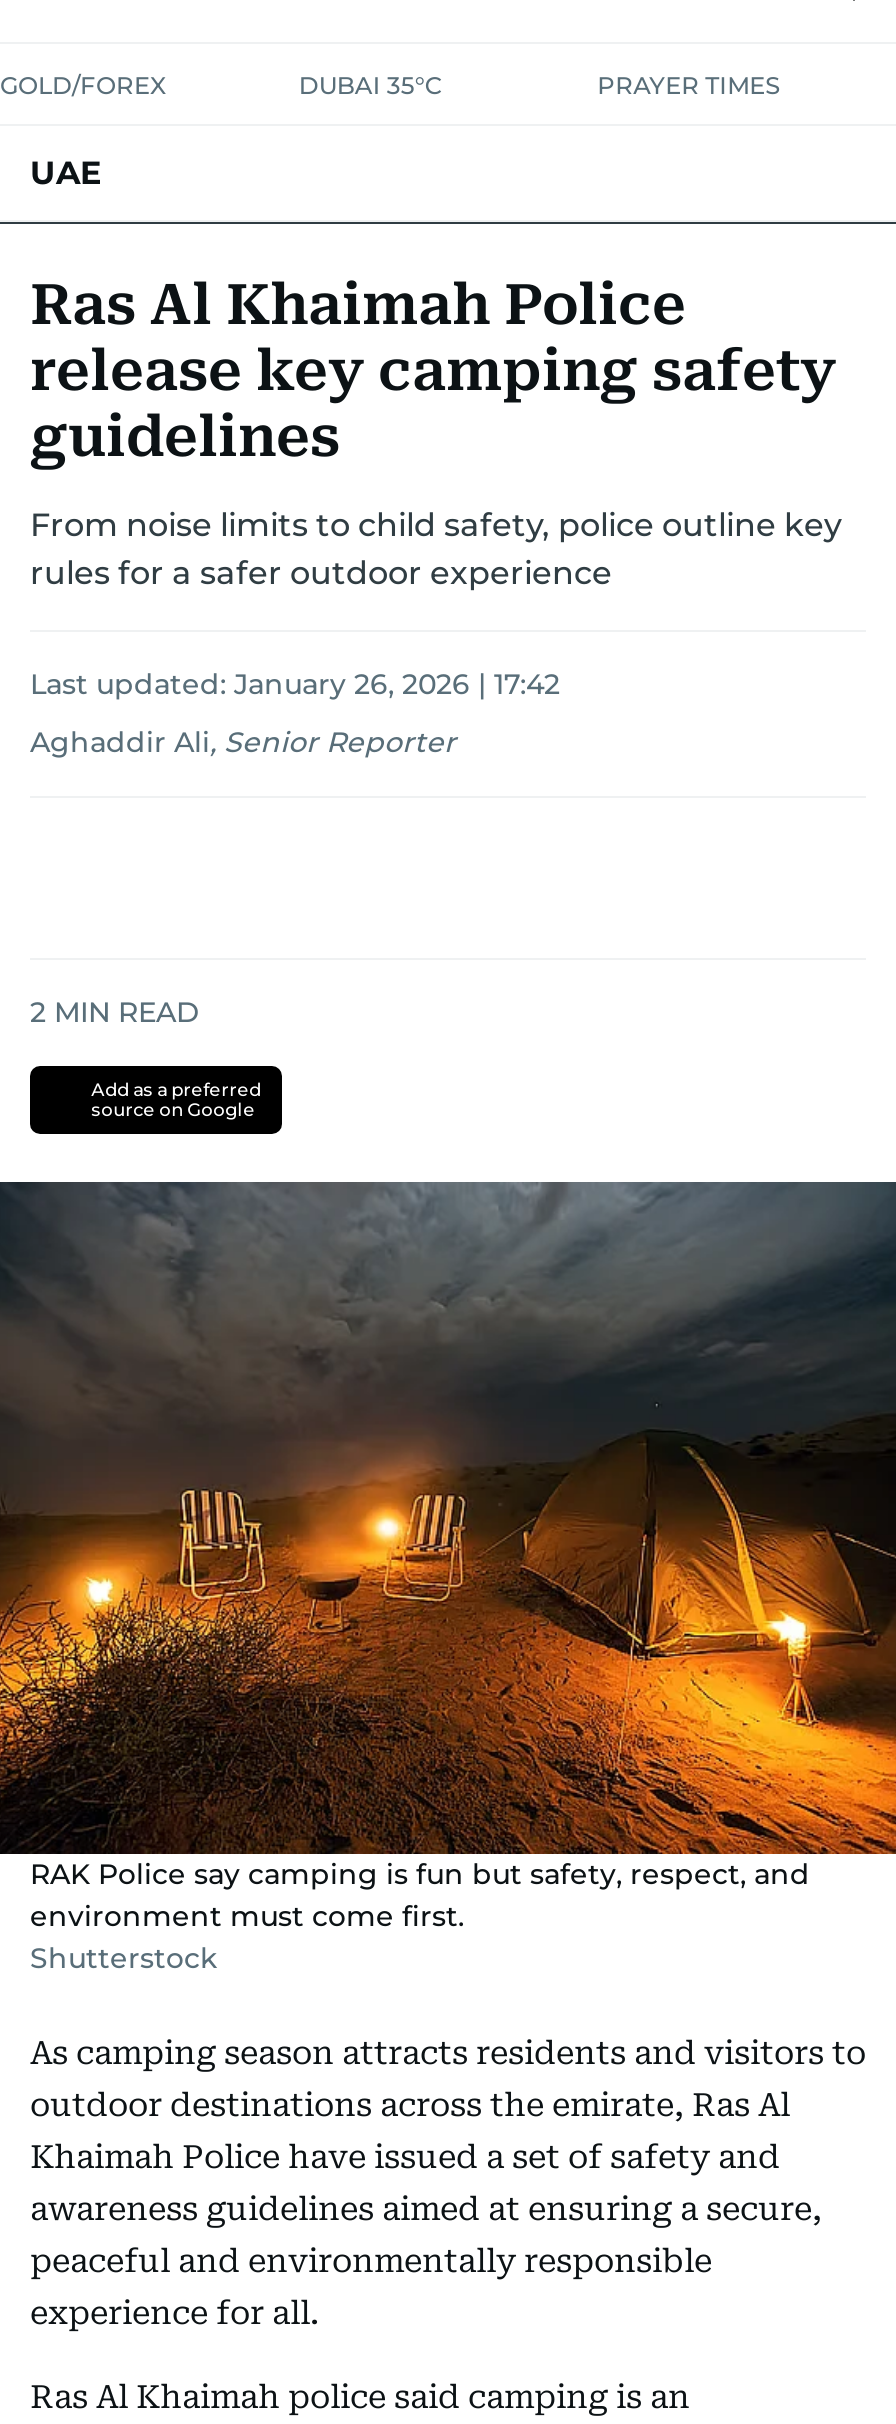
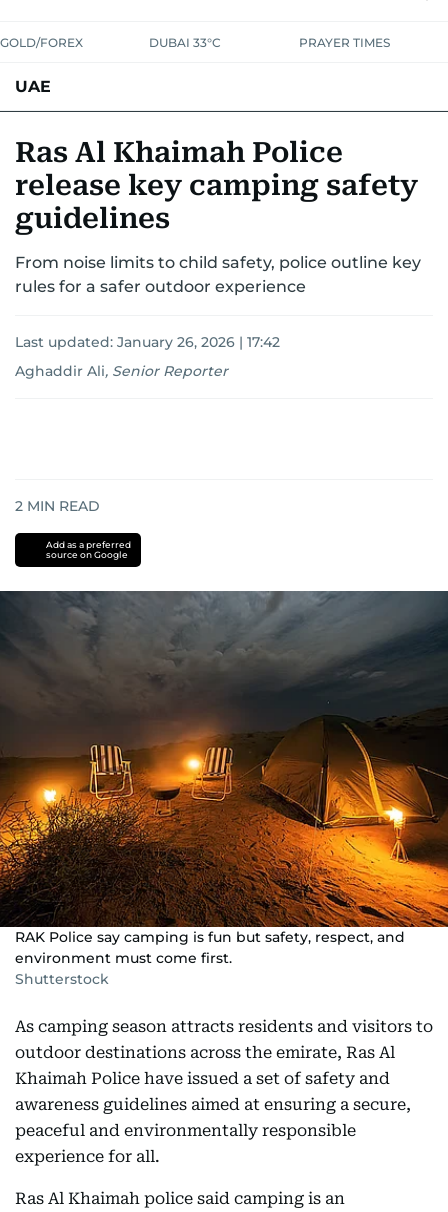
[299,70,443,100] DUBAI 35°C -> [149,35,221,50] DUBAI 33°C

